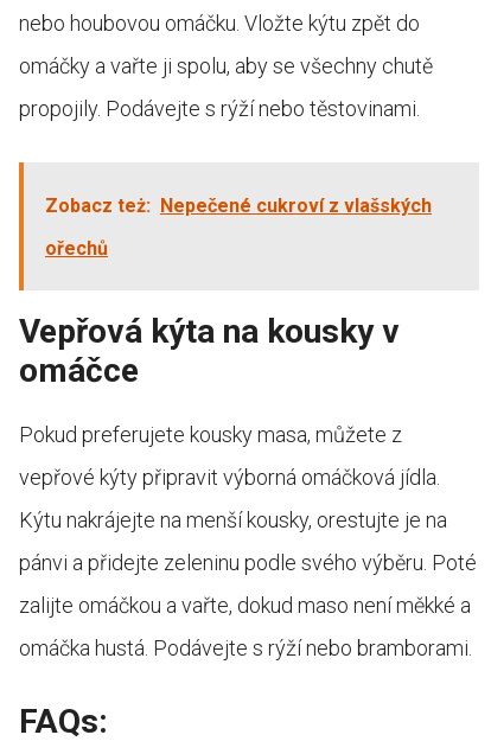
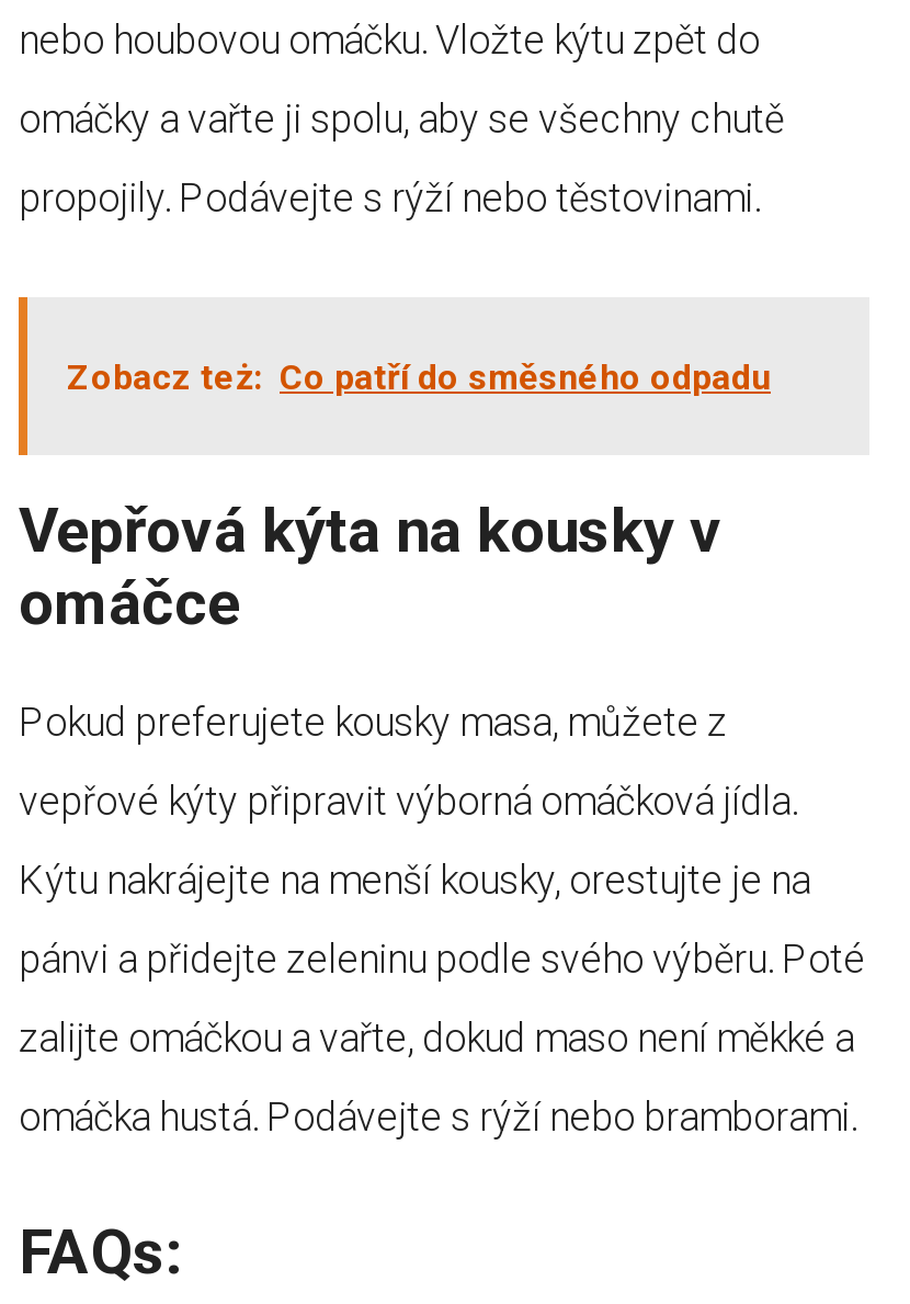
[45,195,432,260] Zobacz też: Nepečené cukroví z vlašských | ořechů -> [67,357,771,399] Zobacz też: Co patří do směsného odpadu

